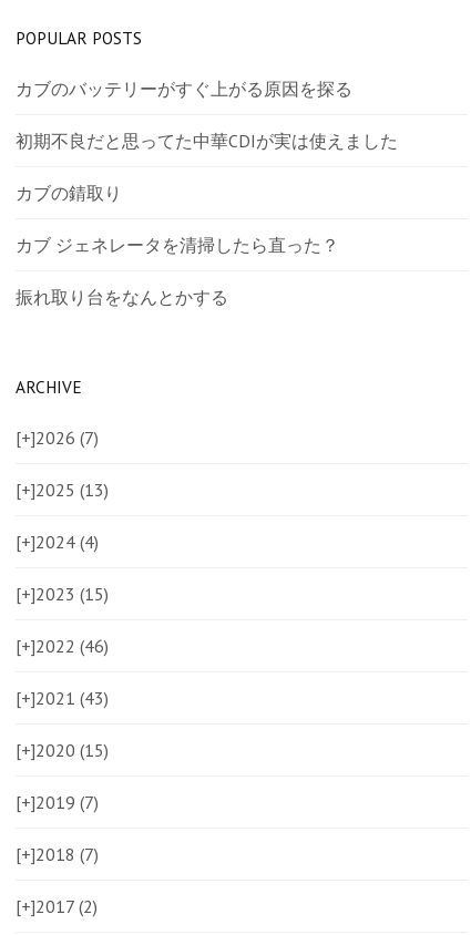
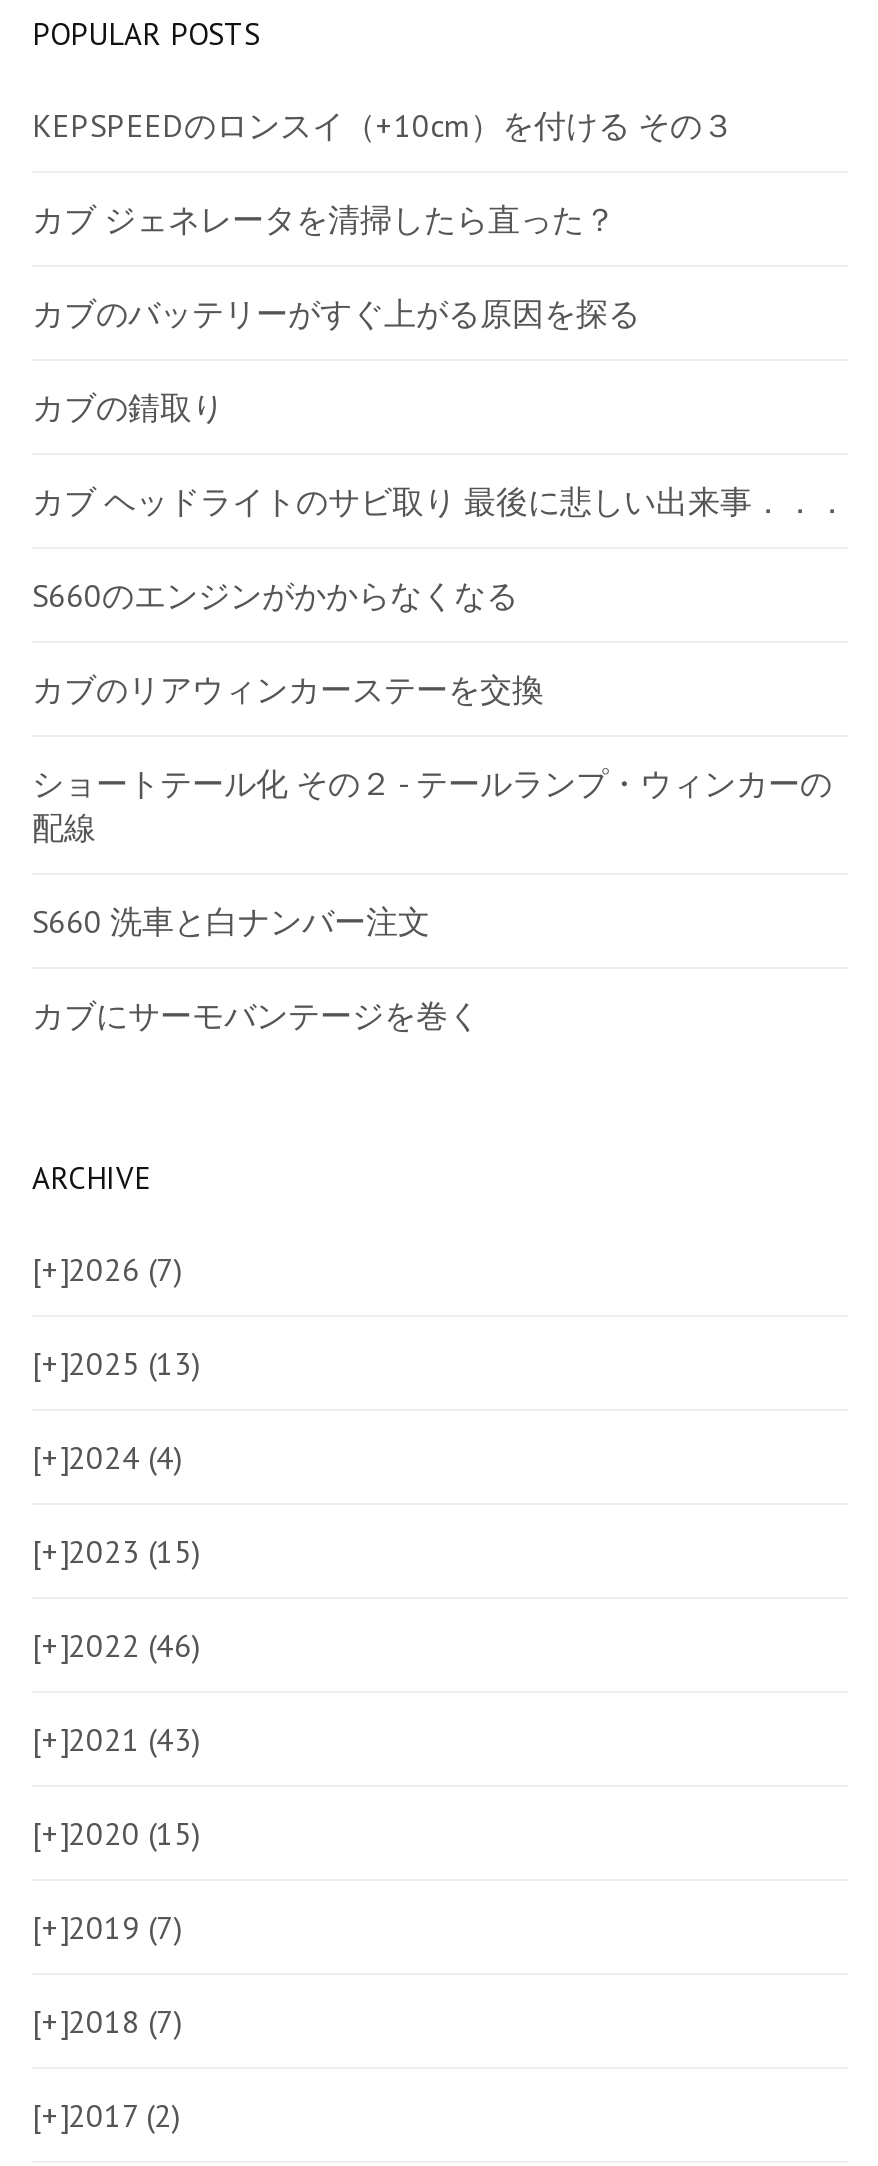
none -> [32,105,734,145] KEPSPEEDのロンスイ（+10cm）を付ける その３
[16,130,398,152] 初期不良だと思ってた中華CDIが実は使えました -> none
moved [16,234,339,256] -> [32,199,616,239]: カブ ジェネレータを清掃したら直った？
[16,286,228,308] 振れ取り台をなんとかする -> [32,481,848,1035] カブ ヘッドライトのサビ取り 最後に悲しい出来事．．． | S660のエンジンがかからなくなる | カブのリアウィンカーステーを交換 | ショートテール化 その２ - テールランプ・ウィンカーの | 配線 | S660 洗車と白ナンバー注文 | カブにサーモバンテージを巻く

